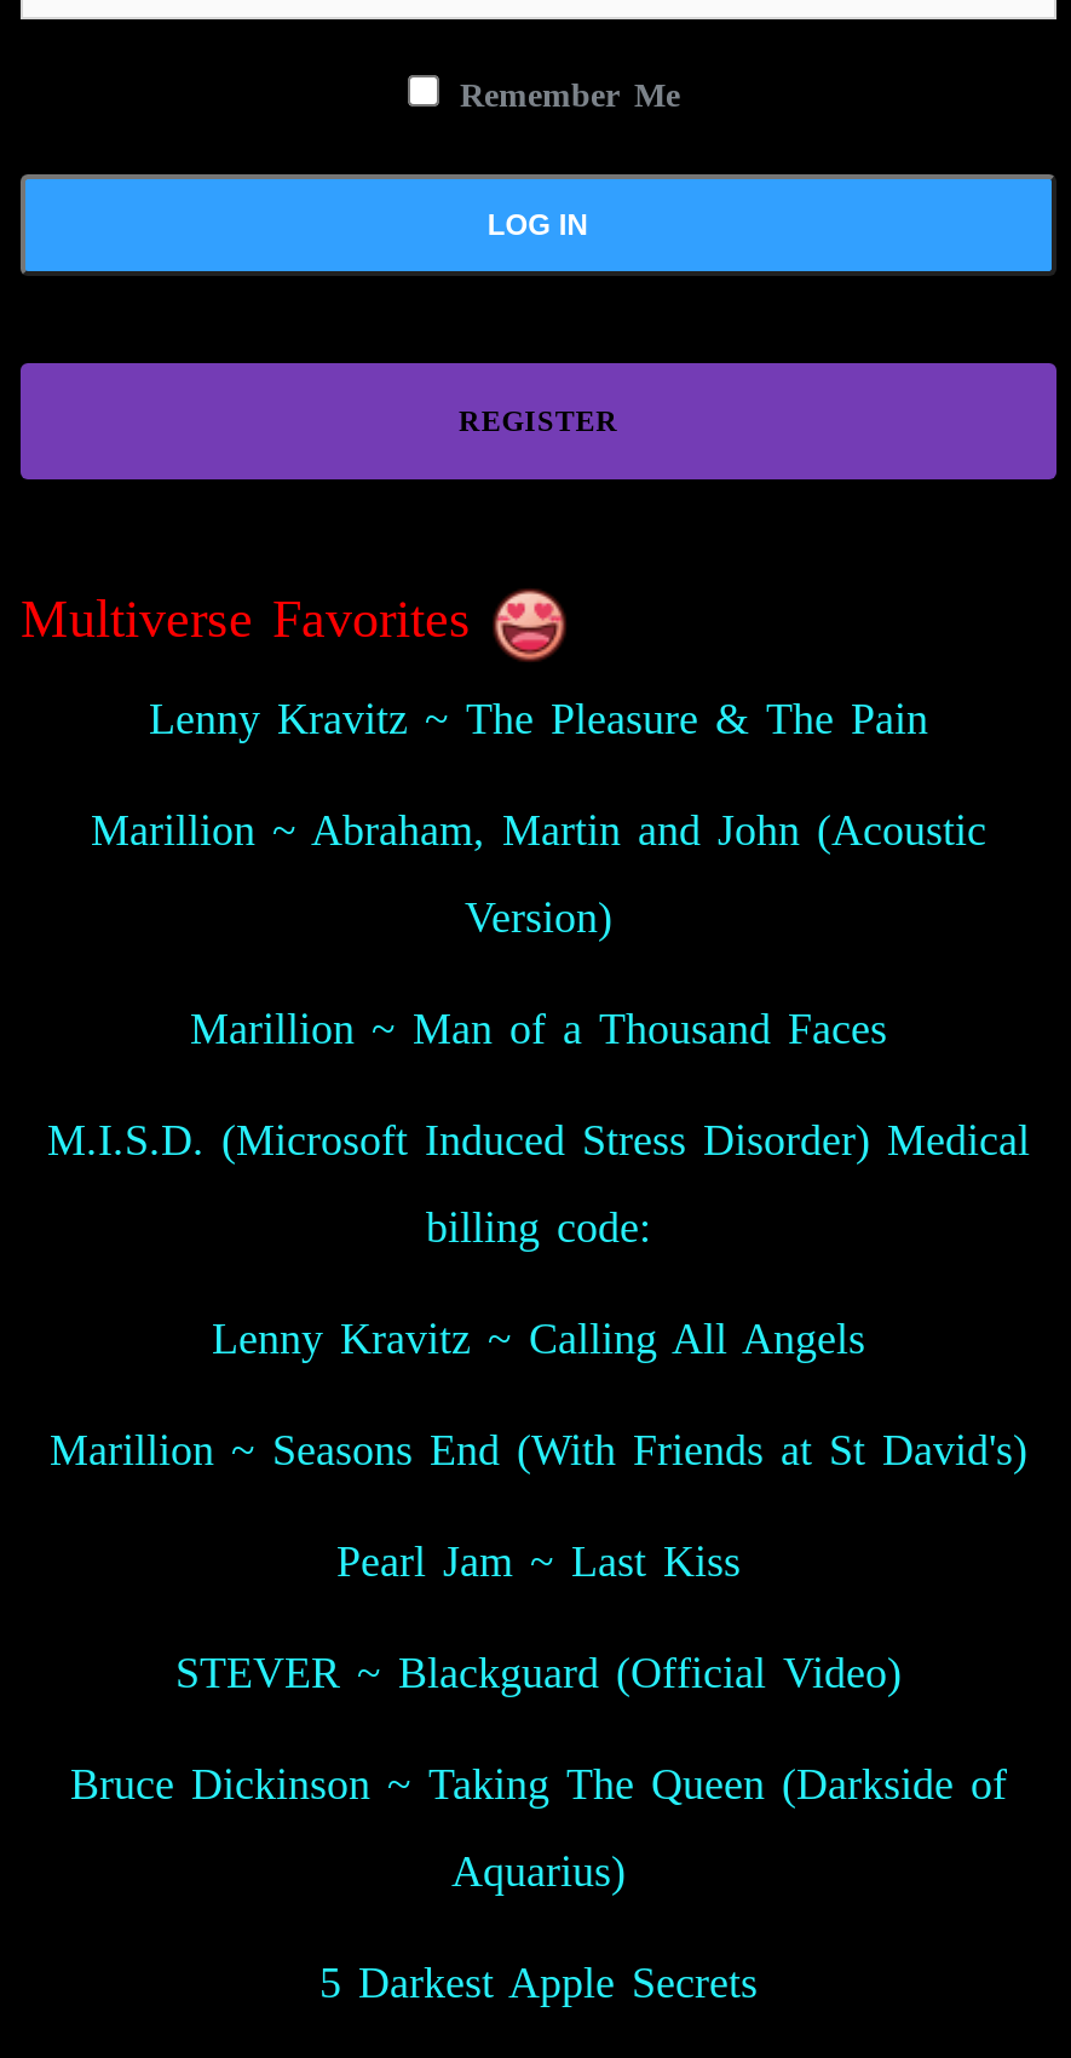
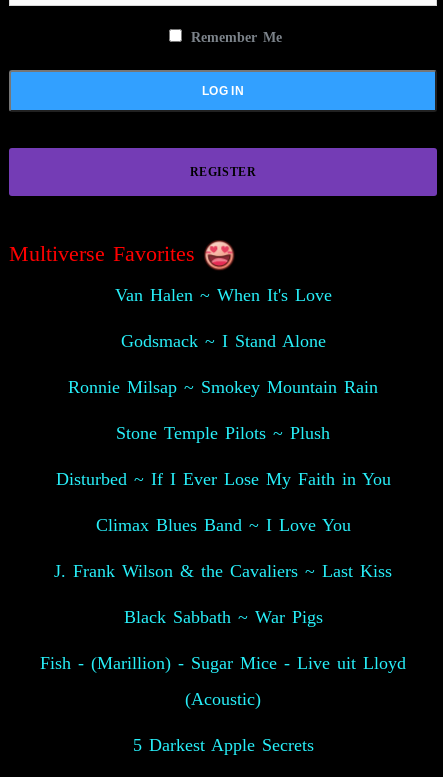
[47,696,1030,1897] Lenny Kravitz ~ The Pleasure & The Pain | Marillion ~ Abraham, Martin and John (Acoustic | Version) | Marillion ~ Man of a Thousand Faces | M.I.S.D. (Microsoft Induced Stress Disorder) Medical | billing code: | Lenny Kravitz ~ Calling All Angels | Marillion ~ Seasons End (With Friends at St David's) | Pearl Jam ~ Last Kiss | STEVER ~ Blackguard (Official Video) | Bruce Dickinson ~ Taking The Queen (Darkside of | Aquarius) -> [40,285,406,709] Van Halen ~ When It's Love | Godsmack ~ I Stand Alone | Ronnie Milsap ~ Smokey Mountain Rain | Stone Temple Pilots ~ Plush | Disturbed ~ If I Ever Lose My Faith in You | Climax Blues Band ~ I Love You | J. Frank Wilson & the Cavaliers ~ Last Kiss | Black Sabbath ~ War Pigs | Fish - (Marillion) - Sugar Mice - Live uit Lloyd | (Acoustic)

